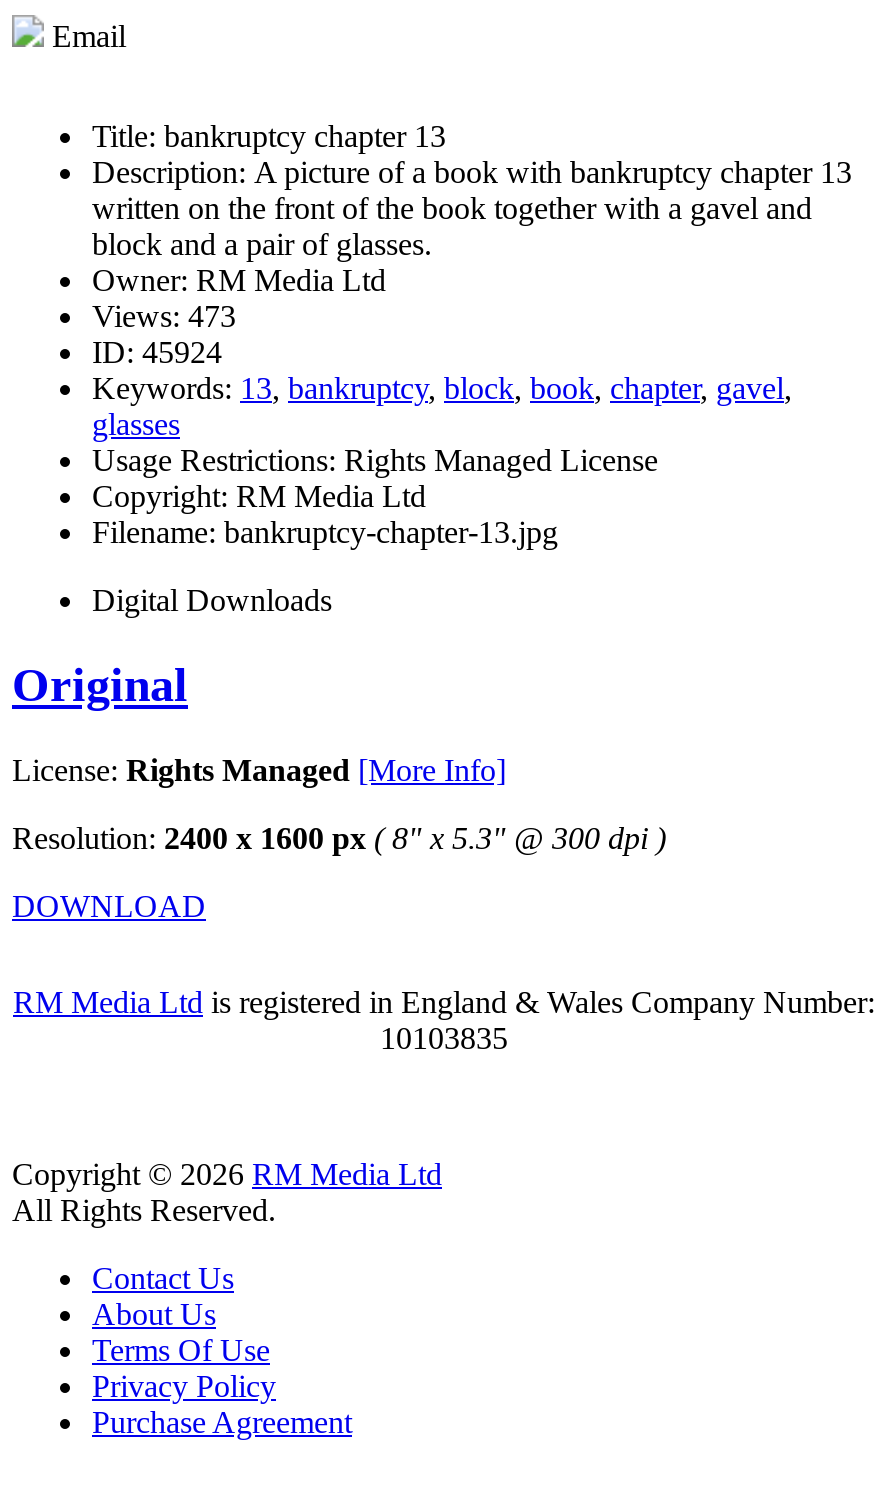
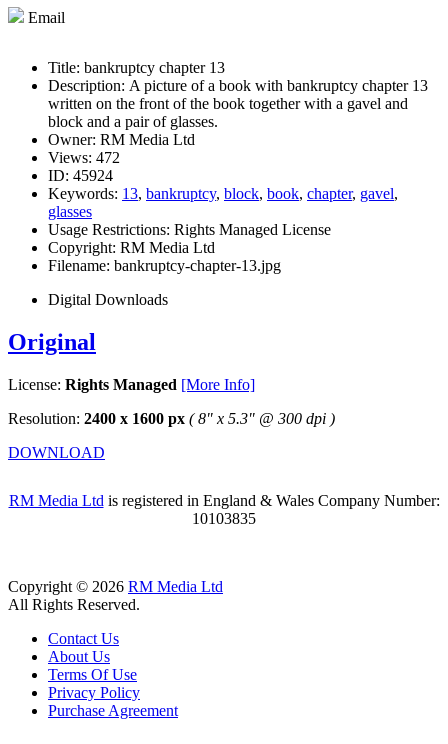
[92,299,236,333] Views: 473 -> [48,149,120,166] Views: 472

